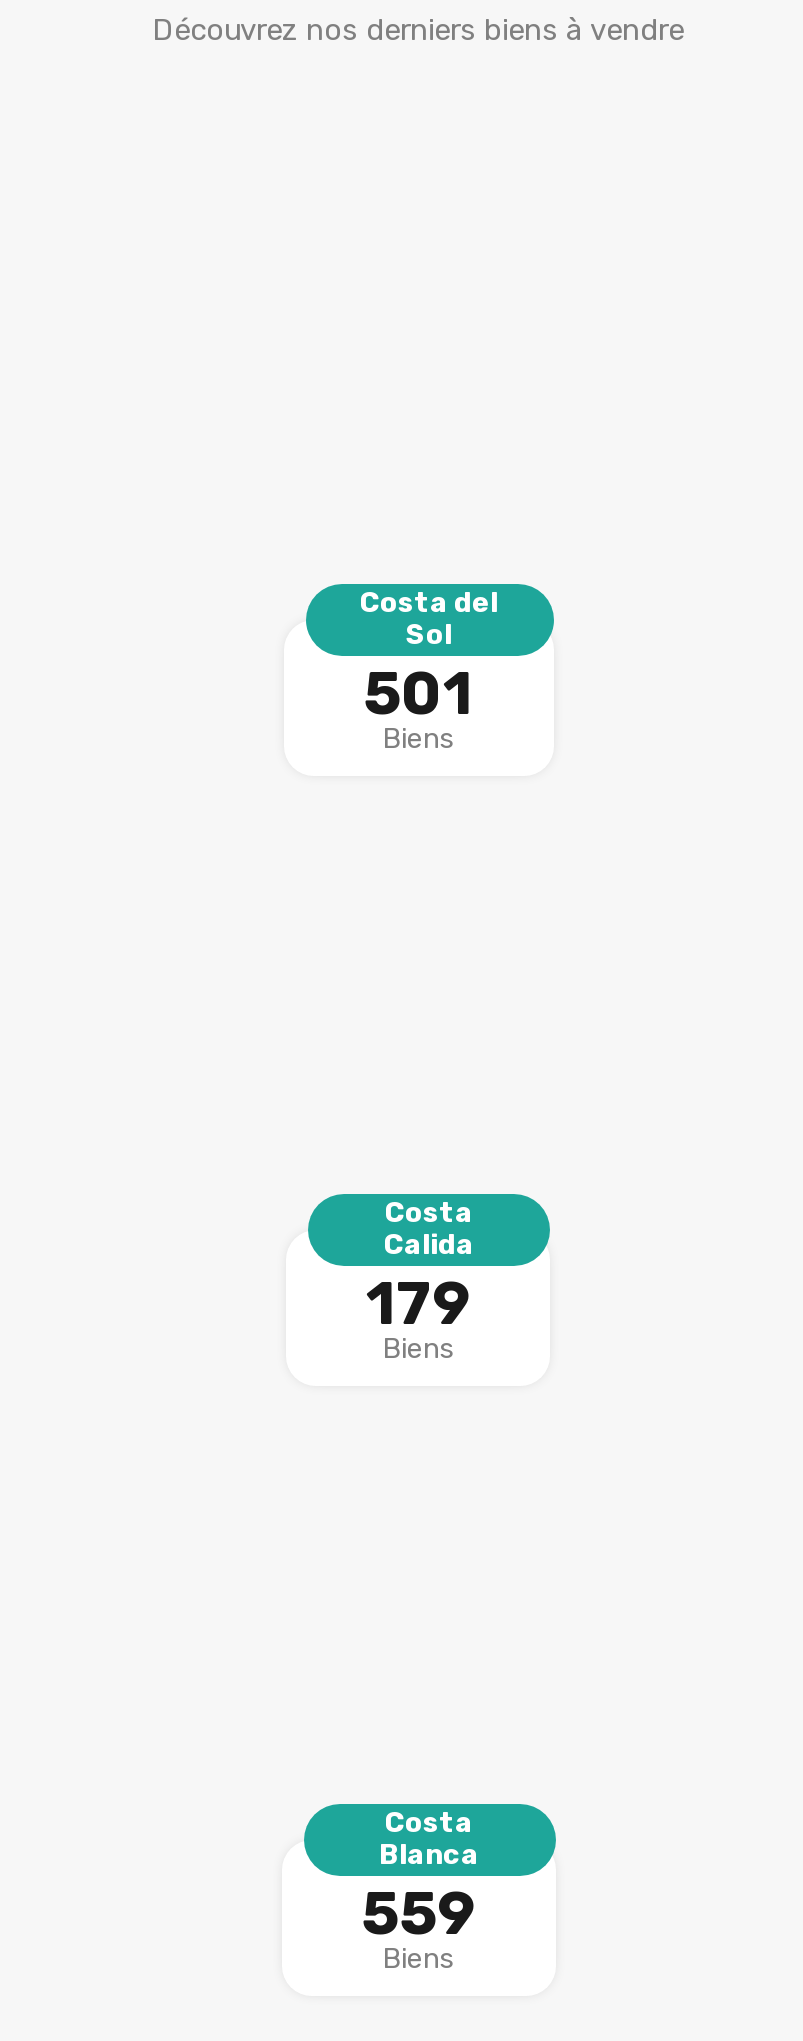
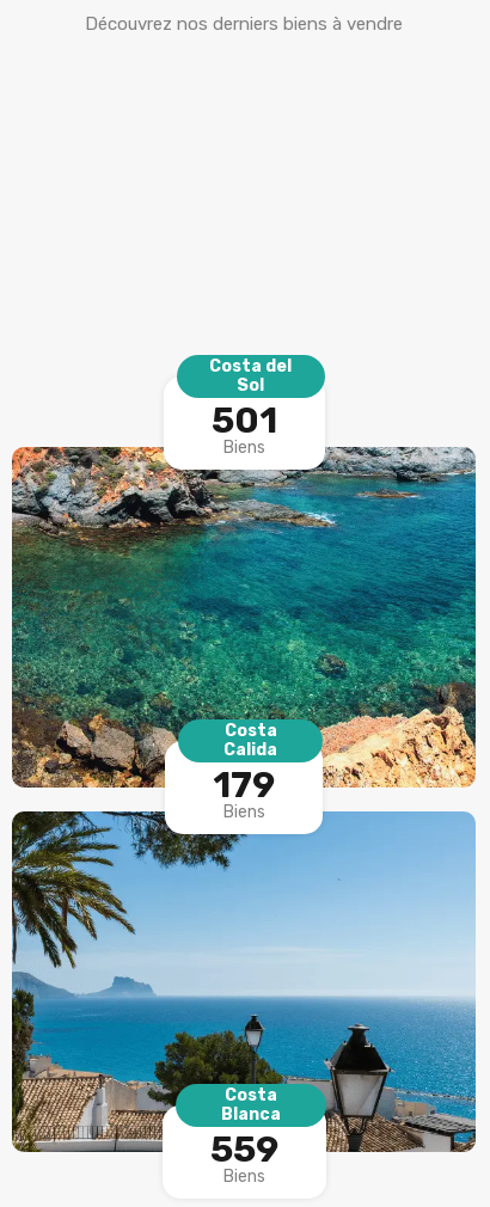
none -> [11,446,477,789] [image]
none -> [11,810,477,1153] [image]

